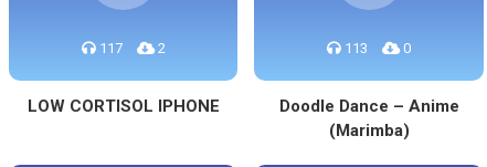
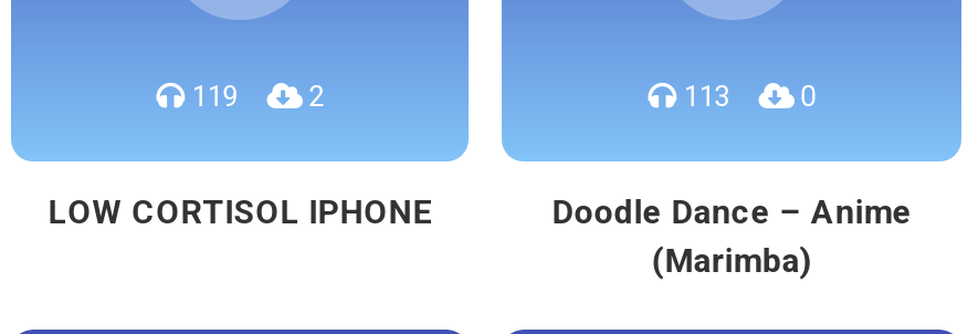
[96,40,165,56] 117 2 -> [185,80,324,113] 119 2

